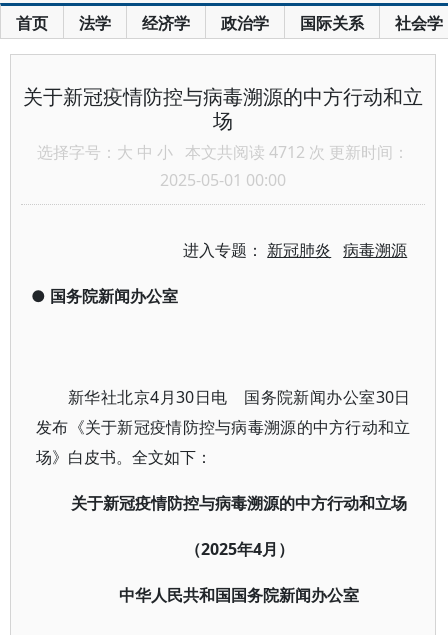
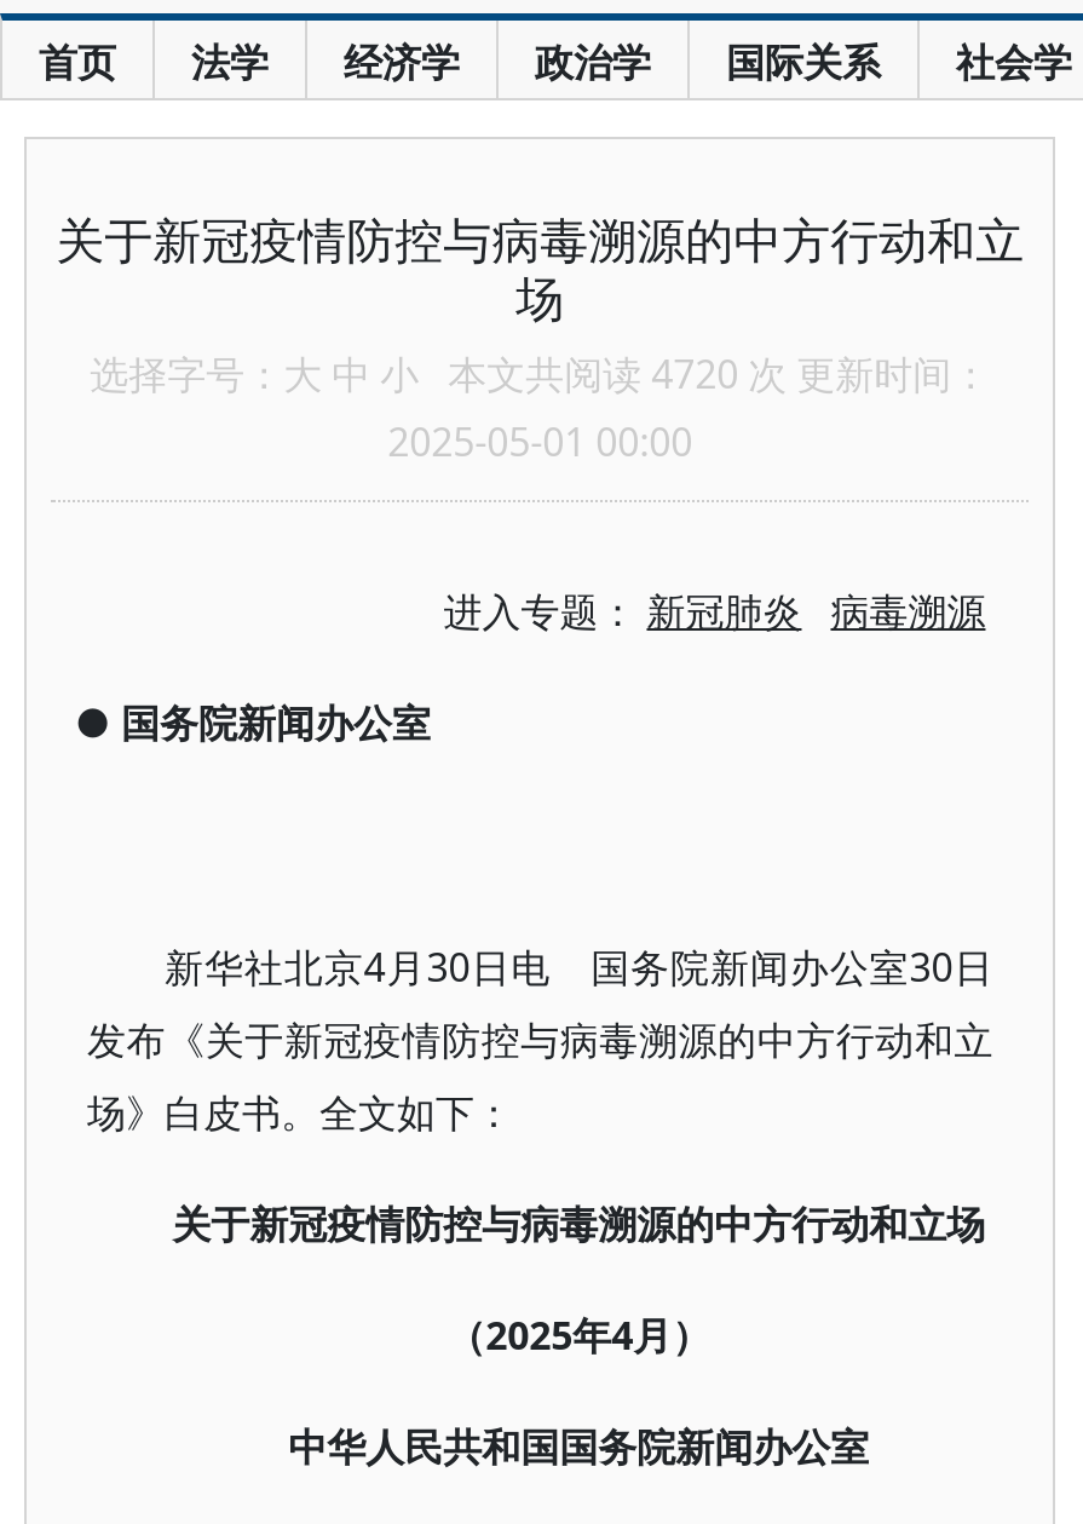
[37,141,409,163] 选择字号：大 中 小本文共阅读 4712 次 更新时间： -> [90,347,990,401] 选择字号：大 中 小本文共阅读 4720 次 更新时间：

